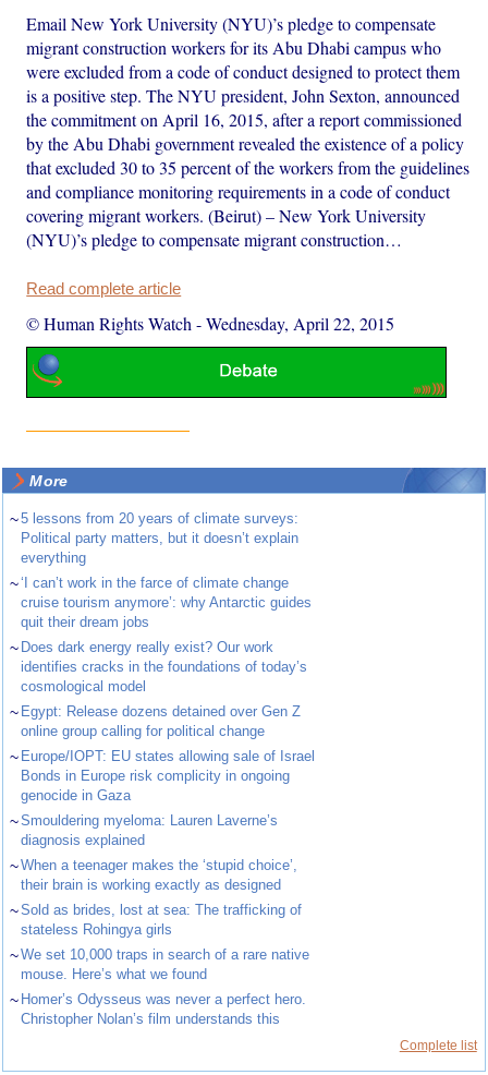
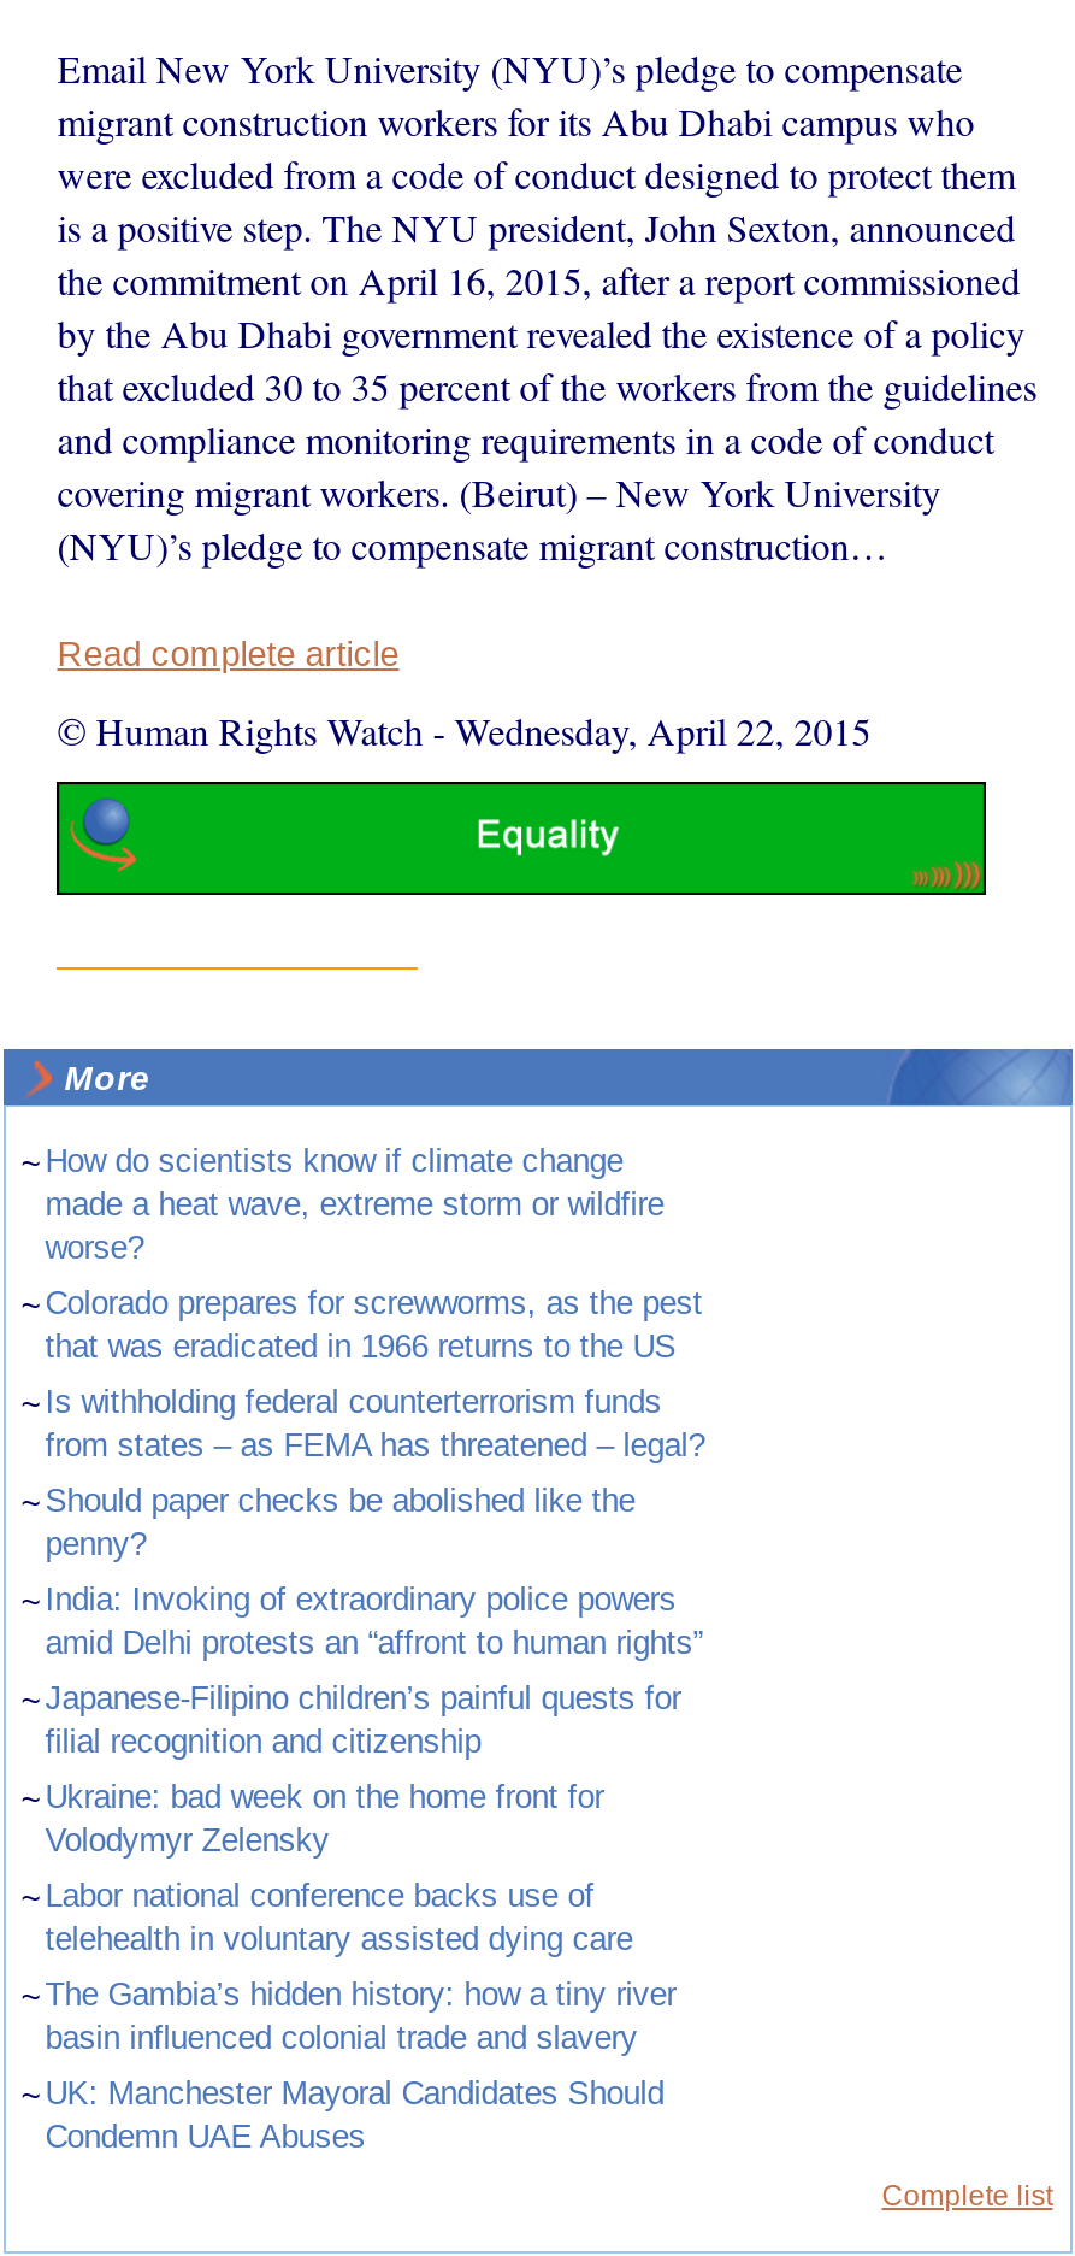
[10,511,299,566] ~ 5 lessons from 20 years of climate surveys: | Political party matters, but it doesn’t explain | everything -> [21,1144,664,1267] ~ How do scientists know if climate change | made a heat wave, extreme storm or wildfire | worse?
[10,575,312,631] ~ ‘I can’t work in the farce of climate change | cruise tourism anymore’: why Antarctic guides | quit their dream jobs -> [21,1286,702,1366] ~ Colorado prepares for screwworms, as the pest | that was eradicated in 1966 returns to the US
[10,639,307,695] ~ Does dark energy really exist? Our work | identifies cracks in the foundations of today’s | cosmological model -> [21,1385,705,1465] ~ Is withholding federal counterterrorism funds | from states – as FEMA has threatened – legal?
[10,704,301,740] ~ Egypt: Release dozens detained over Gen Z | online group calling for political change -> [21,1484,635,1563] ~ Should paper checks be abolished like the | penny?
[10,748,315,804] ~ Europe/IOPT: EU states allowing sale of Israel | Bonds in Europe risk complicity in ongoing | genocide in Gaza -> [21,1583,702,1662] ~ India: Invoking of extraordinary police powers | amid Delhi protests an “affront to human rights”
[10,813,278,849] ~ Smouldering myeloma: Lauren Laverne’s | diagnosis explained -> [21,1681,681,1761] ~ Japanese-Filipino children’s painful quests for | filial recognition and citizenship
[10,857,298,893] ~ When a teenager makes the ‘stupid choice’, | their brain is working exactly as designed -> [21,1780,604,1860] ~ Ukraine: bad week on the home front for | Volodymyr Zelensky
[10,902,302,938] ~ Sold as brides, lost at sea: The trafficking of | stateless Rohingya girls -> [21,1879,632,1958] ~ Labor national conference backs use of | telehealth in voluntary assisted dying care
[10,947,310,983] ~ We set 10,000 traps in search of a rare native | mouse. Here’s what we found -> [21,1978,676,2057] ~ The Gambia’s hidden history: how a tiny river | basin influenced colonial trade and slavery
[10,992,306,1028] ~ Homer’s Odysseus was never a perfect hero. | Christopher Nolan’s film understands this -> [21,2077,664,2156] ~ UK: Manchester Mayoral Candidates Should | Condemn UAE Abuses

